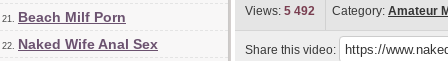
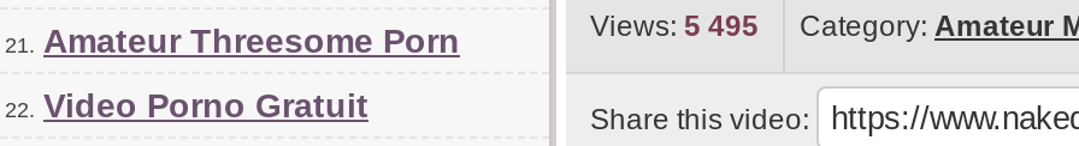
[2,9,126,25] 21. Beach Milf Porn -> [5,22,460,60] 21. Amateur Threesome Porn
[245,4,315,18] Views: 5 492 -> [590,10,759,43] Views: 5 495
[2,36,158,52] 22. Naked Wife Anal Sex -> [5,86,368,124] 22. Video Porno Gratuit

